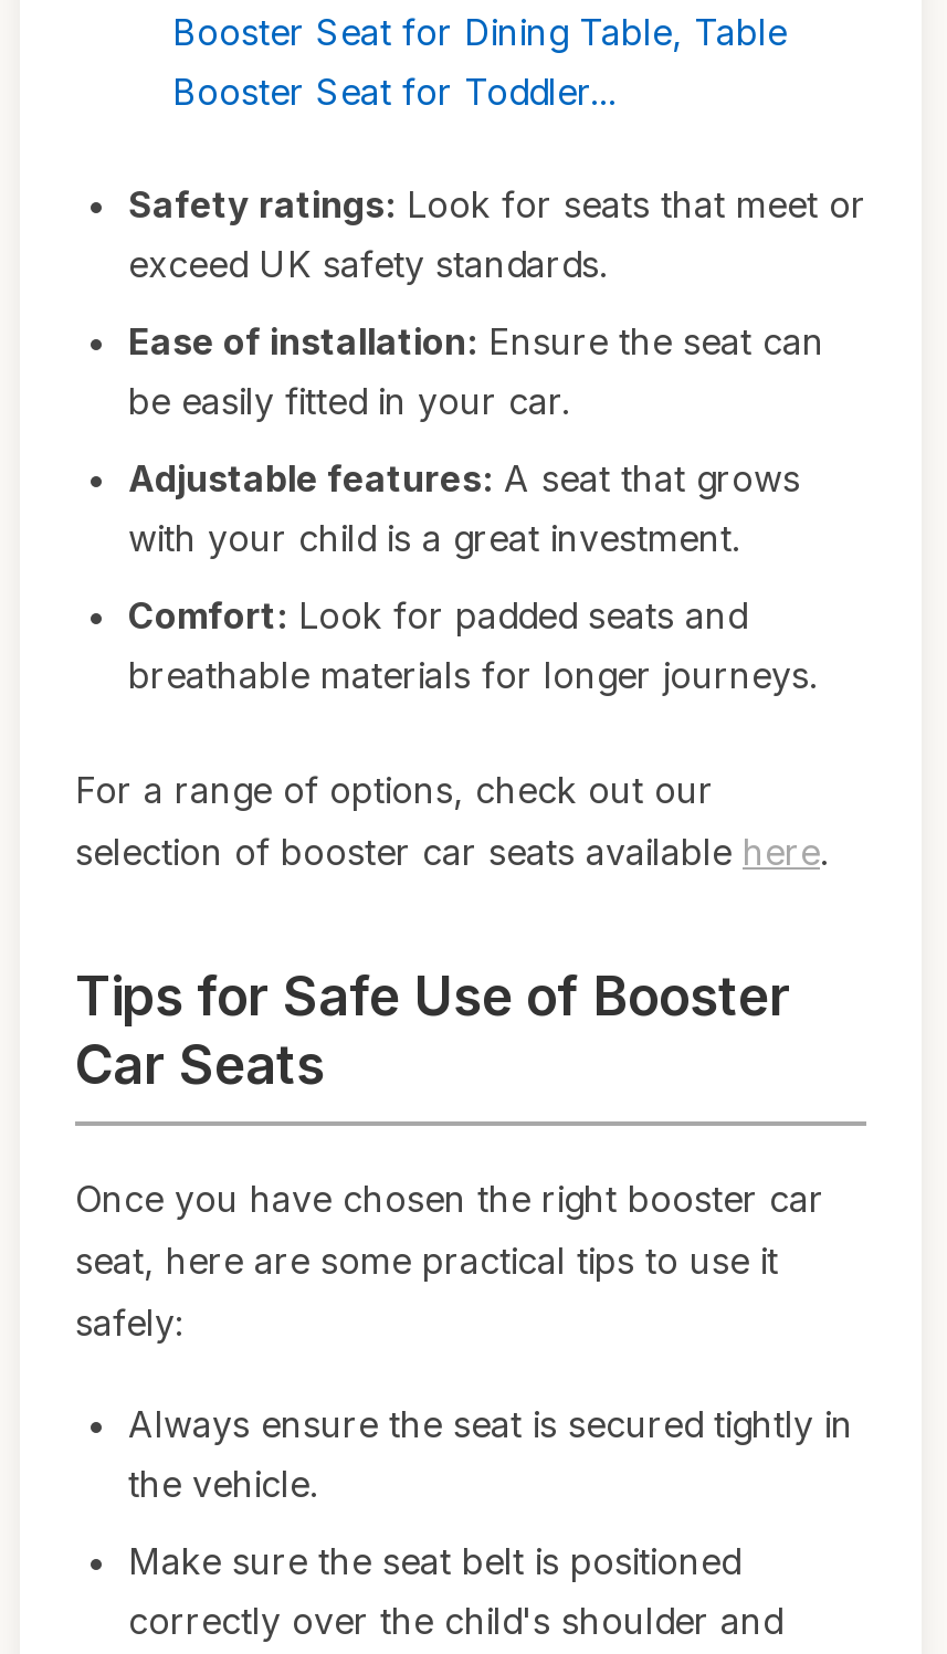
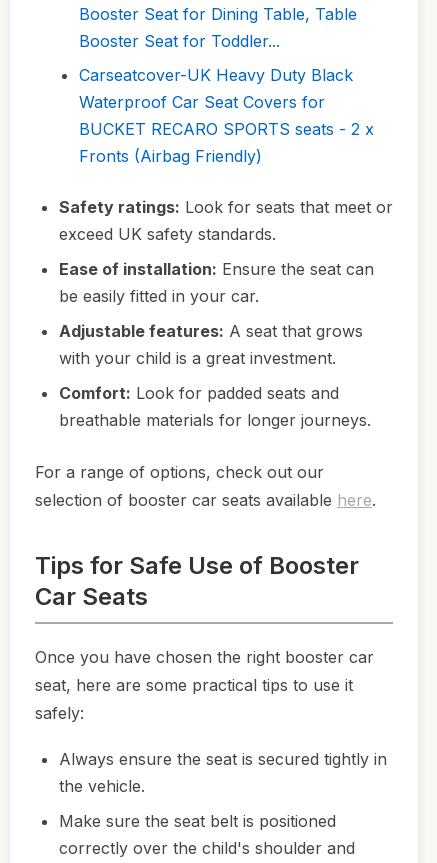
none -> [79,65,374,166] Carseatcover-UK Heavy Duty Black | Waterproof Car Seat Covers for | BUCKET RECARO SPORTS seats - 2 x | Fronts (Airbag Friendly)

